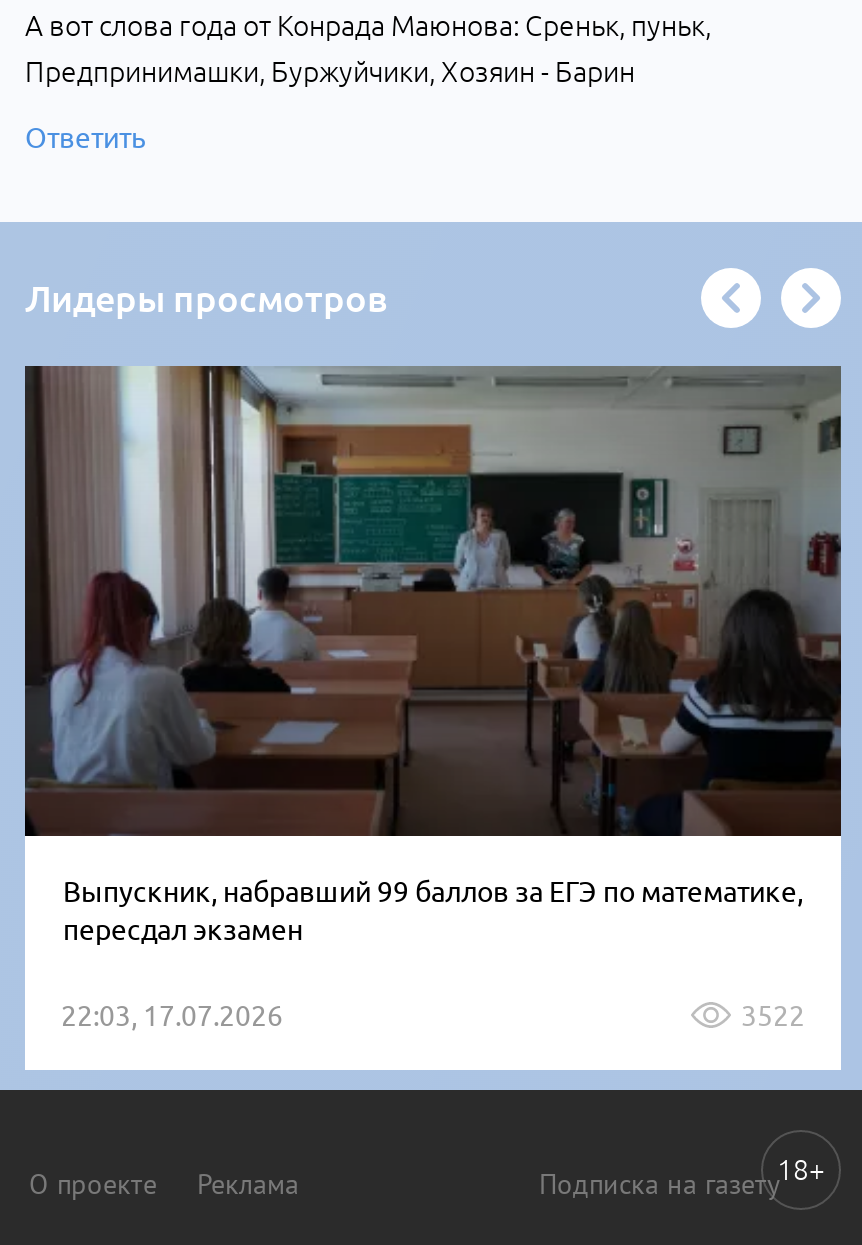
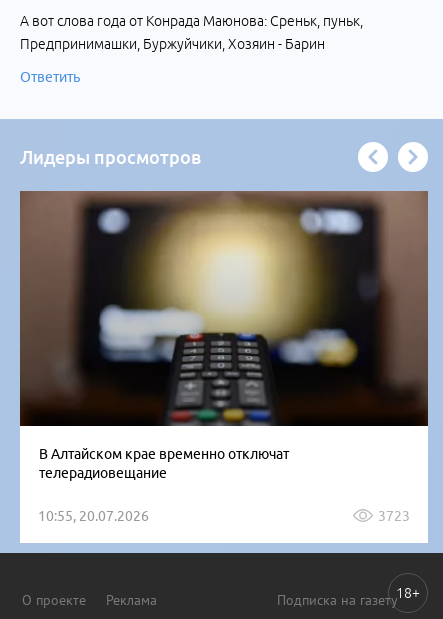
[25,366,841,946] [image] | Выпускник, набравший 99 баллов за ЕГЭ по математике, | пересдал экзамен -> [20,190,428,481] [image] | В Алтайском крае временно отключат | телерадиовещание
[61,1000,805,1032] 22:03, 17.07.2026 | 3522 -> [38,508,410,524] 10:55, 20.07.2026 | 3723

